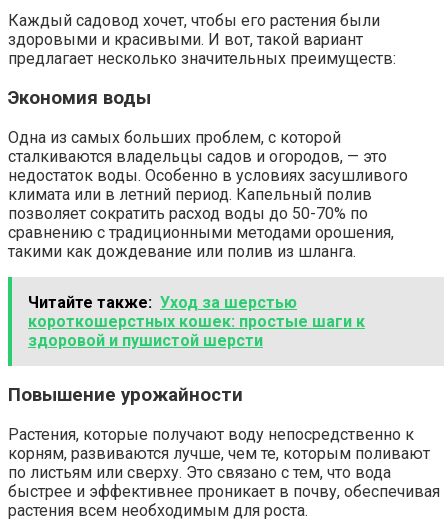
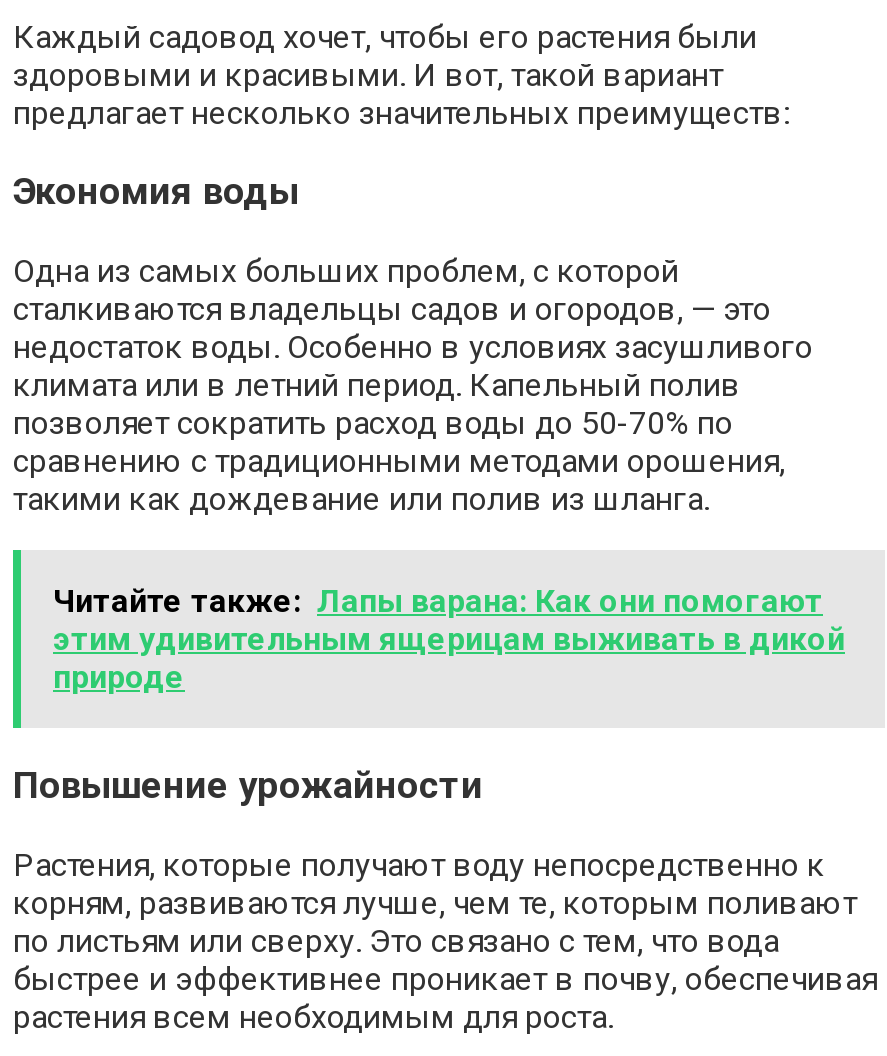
[28,292,365,349] Читайте также: Уход за шерстью | короткошерстных кошек: простые шаги к | здоровой и пушистой шерсти -> [53,581,845,695] Читайте также: Лапы варана: Как они помогают | этим удивительным ящерицам выживать в дикой | природе

